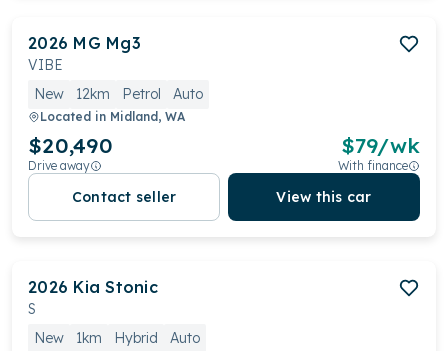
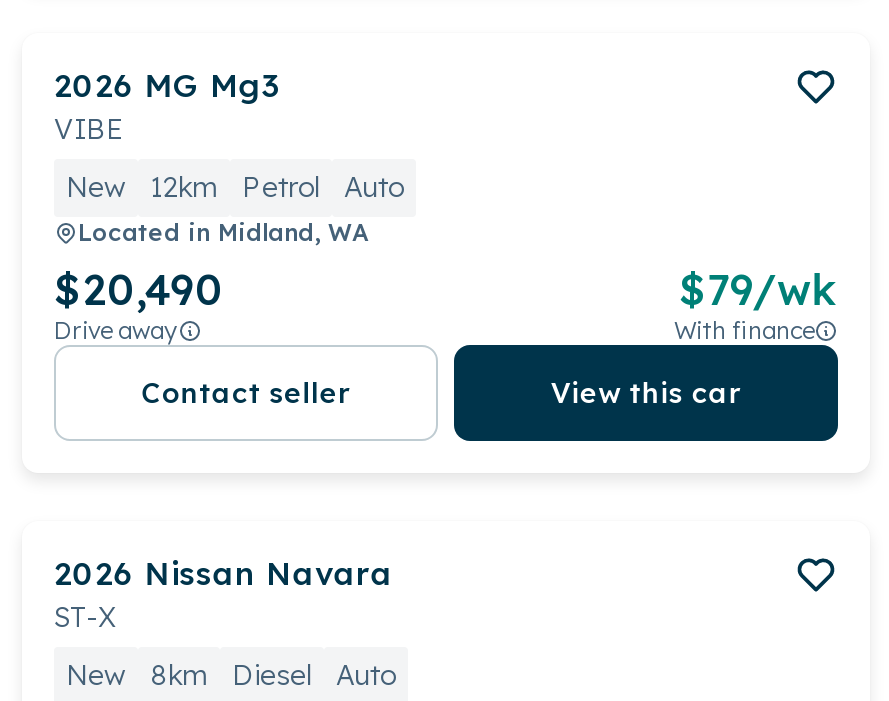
[28,277,158,318] 2026 Kia Stonic | S -> [54,553,393,635] 2026 Nissan Navara | ST-X
[76,329,158,347] 1km | Hybrid -> [150,657,312,693] 8km | Diesel

